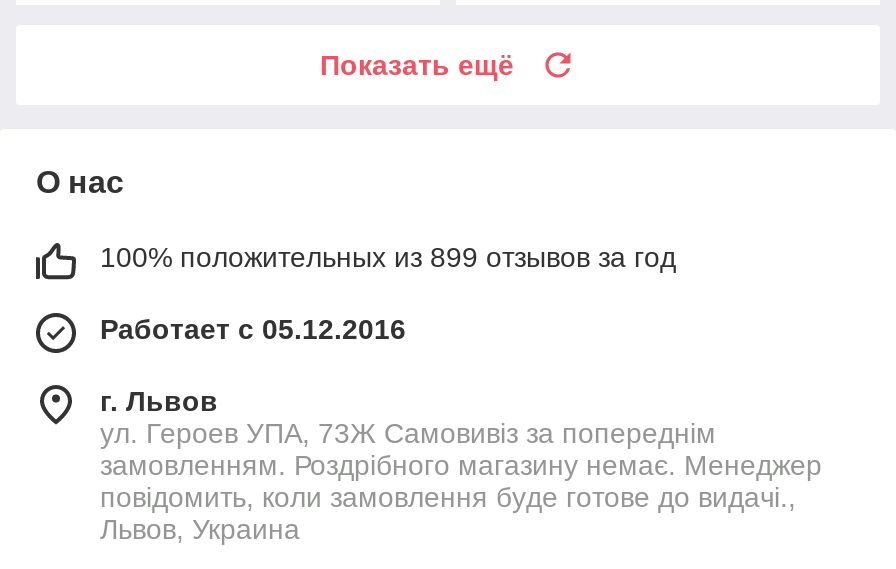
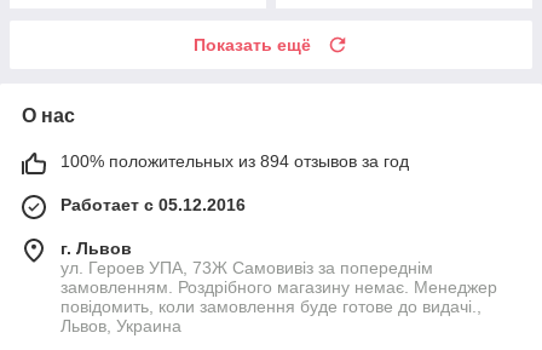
[100,242,676,274] 100% положительных из 899 отзывов за год -> [60,152,409,171] 100% положительных из 894 отзывов за год

